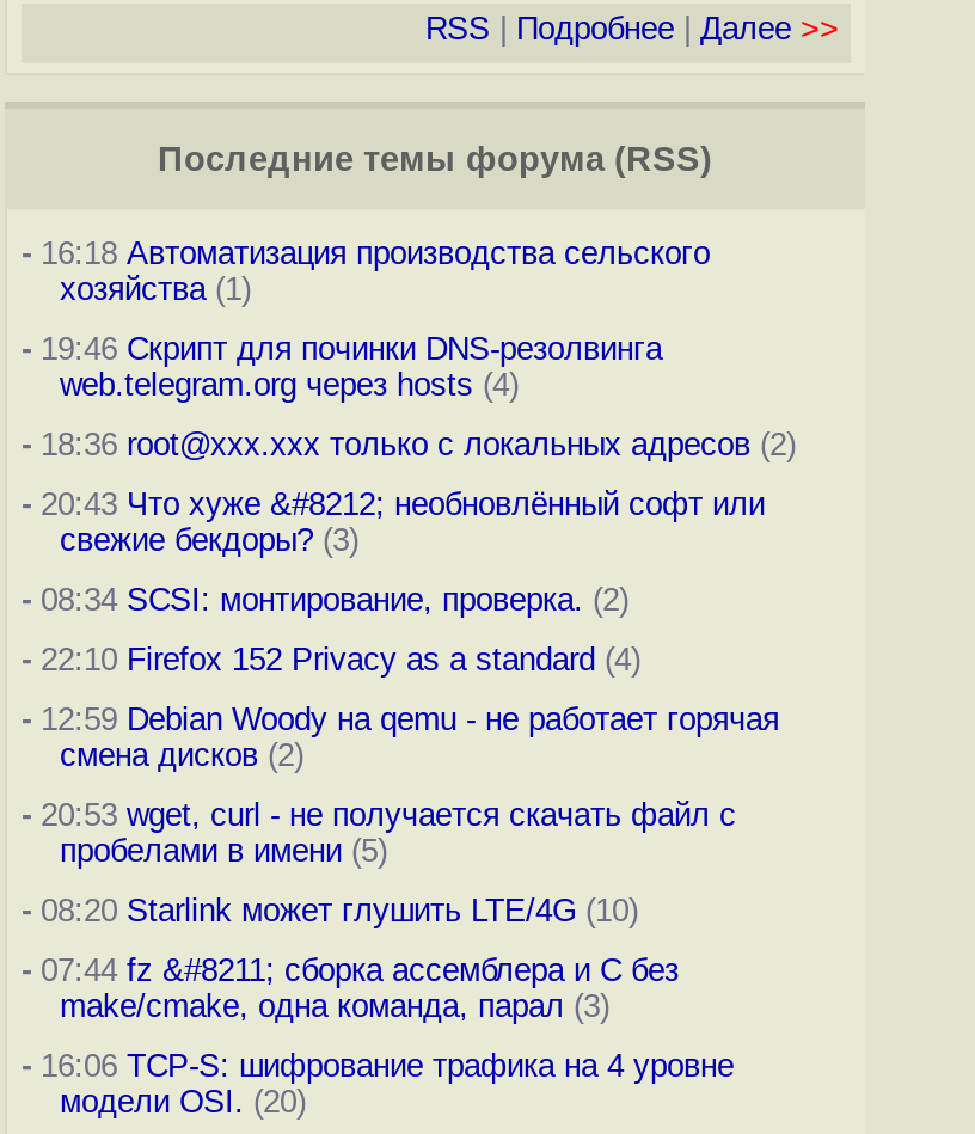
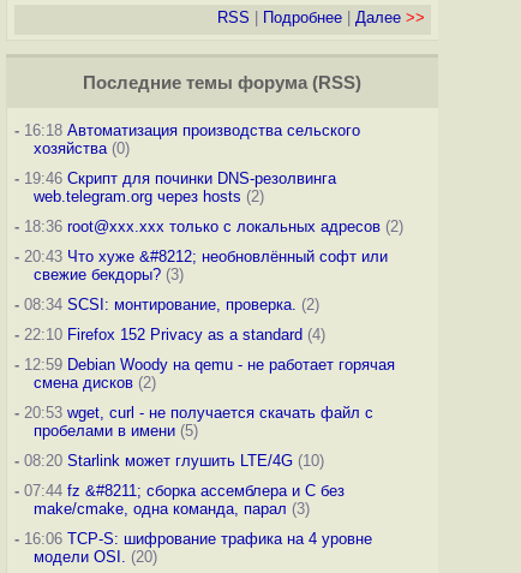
[60,271,251,307] хозяйства (1) -> [34,139,130,157] хозяйства (0)
[60,367,519,403] web.telegram.org через hosts (4) -> [34,187,264,205] web.telegram.org через hosts (2)

